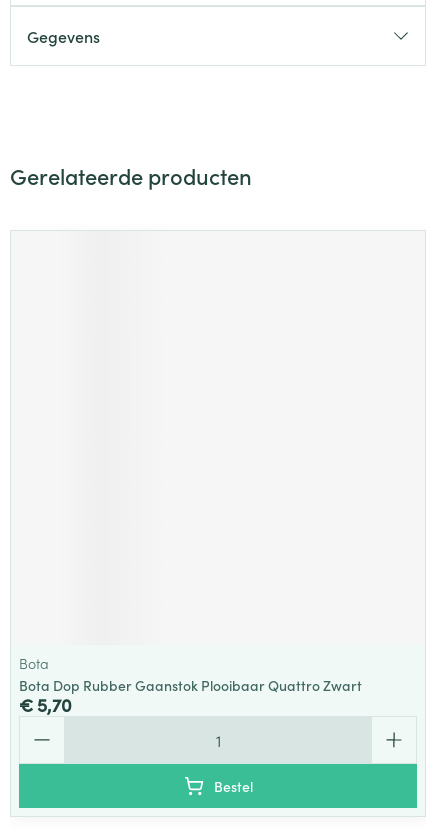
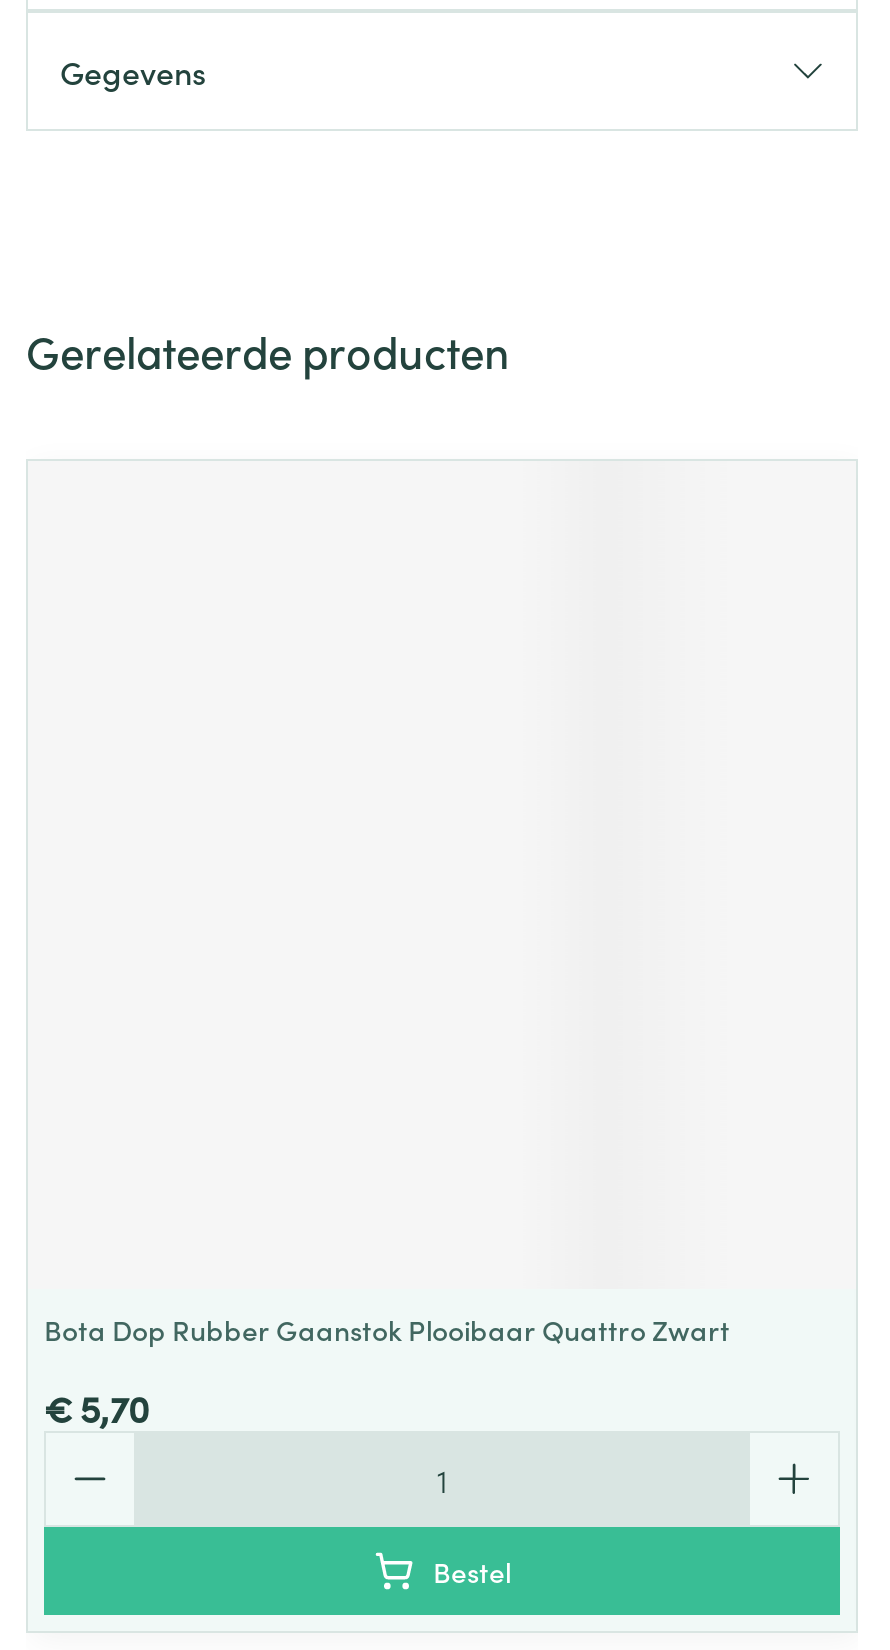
[19,653,49,673] Bota -> none
moved [19,675,362,695] -> [44,1309,730,1349]: Bota Dop Rubber Gaanstok Plooibaar Quattro Zwart

